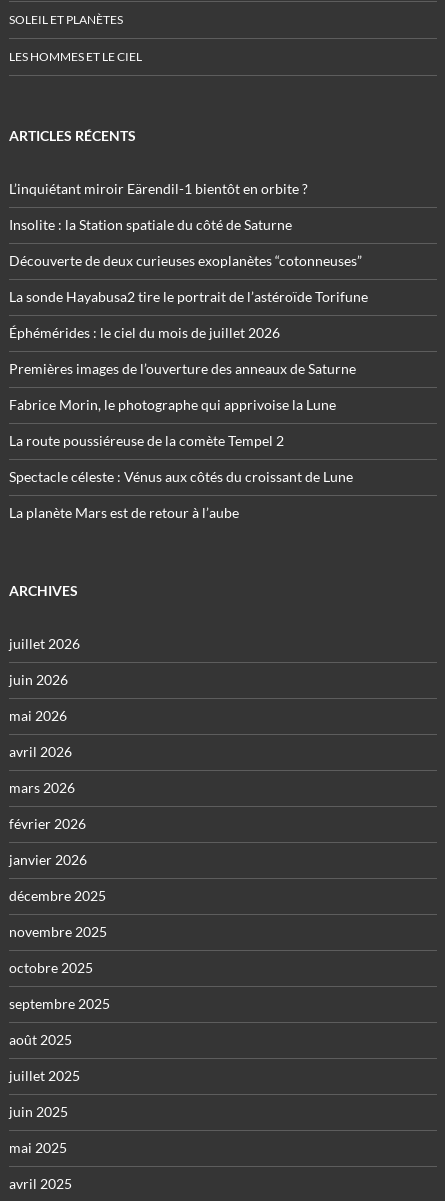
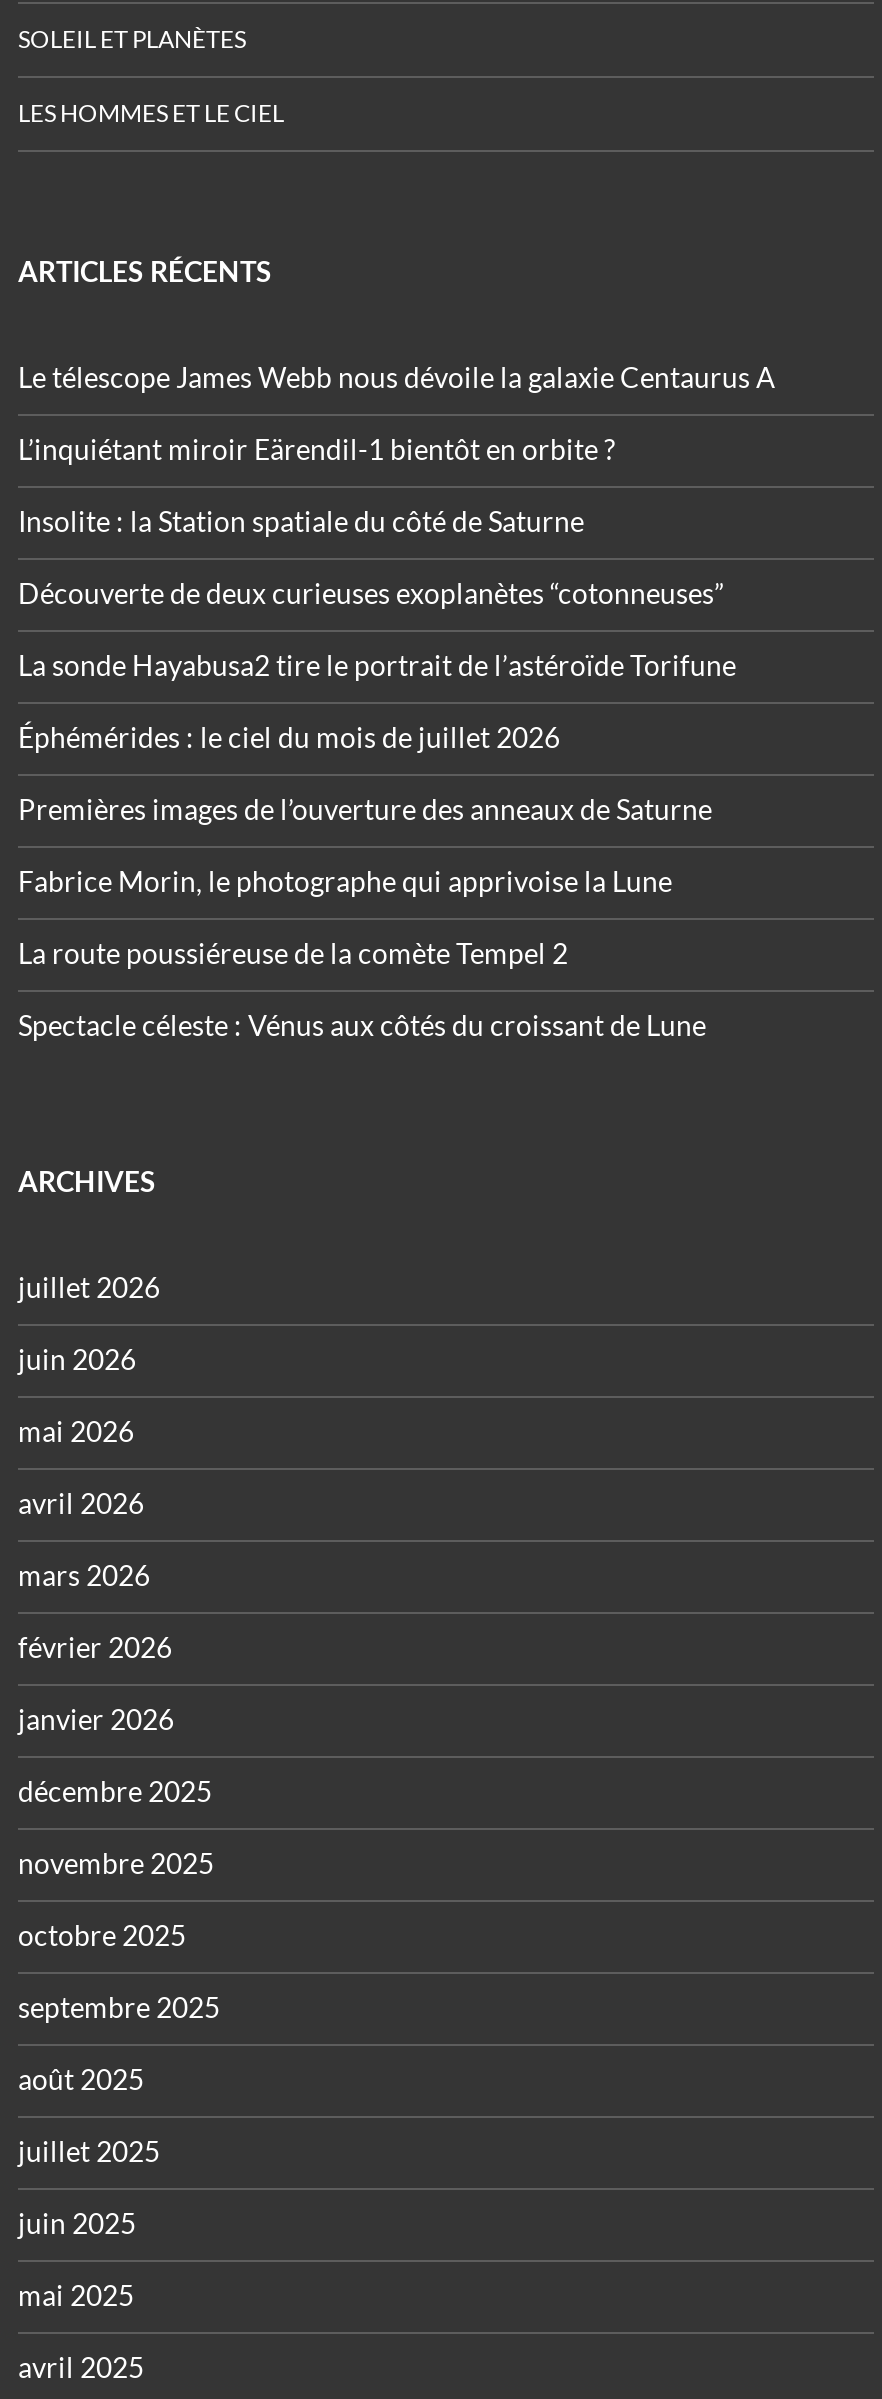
none -> [18,360,776,394] Le télescope James Webb nous dévoile la galaxie Centaurus A
moved [9,180,368,485] -> [18,432,736,1042]: L’inquiétant miroir Eärendil-1 bientôt en orbite ? | Insolite : la Station spatiale du côté de Saturne | Découverte de deux curieuses exoplanètes “cotonneuses” | ... | La route poussiéreuse de la comète Tempel 2 | Spectacle céleste : Vénus aux côtés du croissant de Lune
[9,504,239,521] La planète Mars est de retour à l’aube -> none

